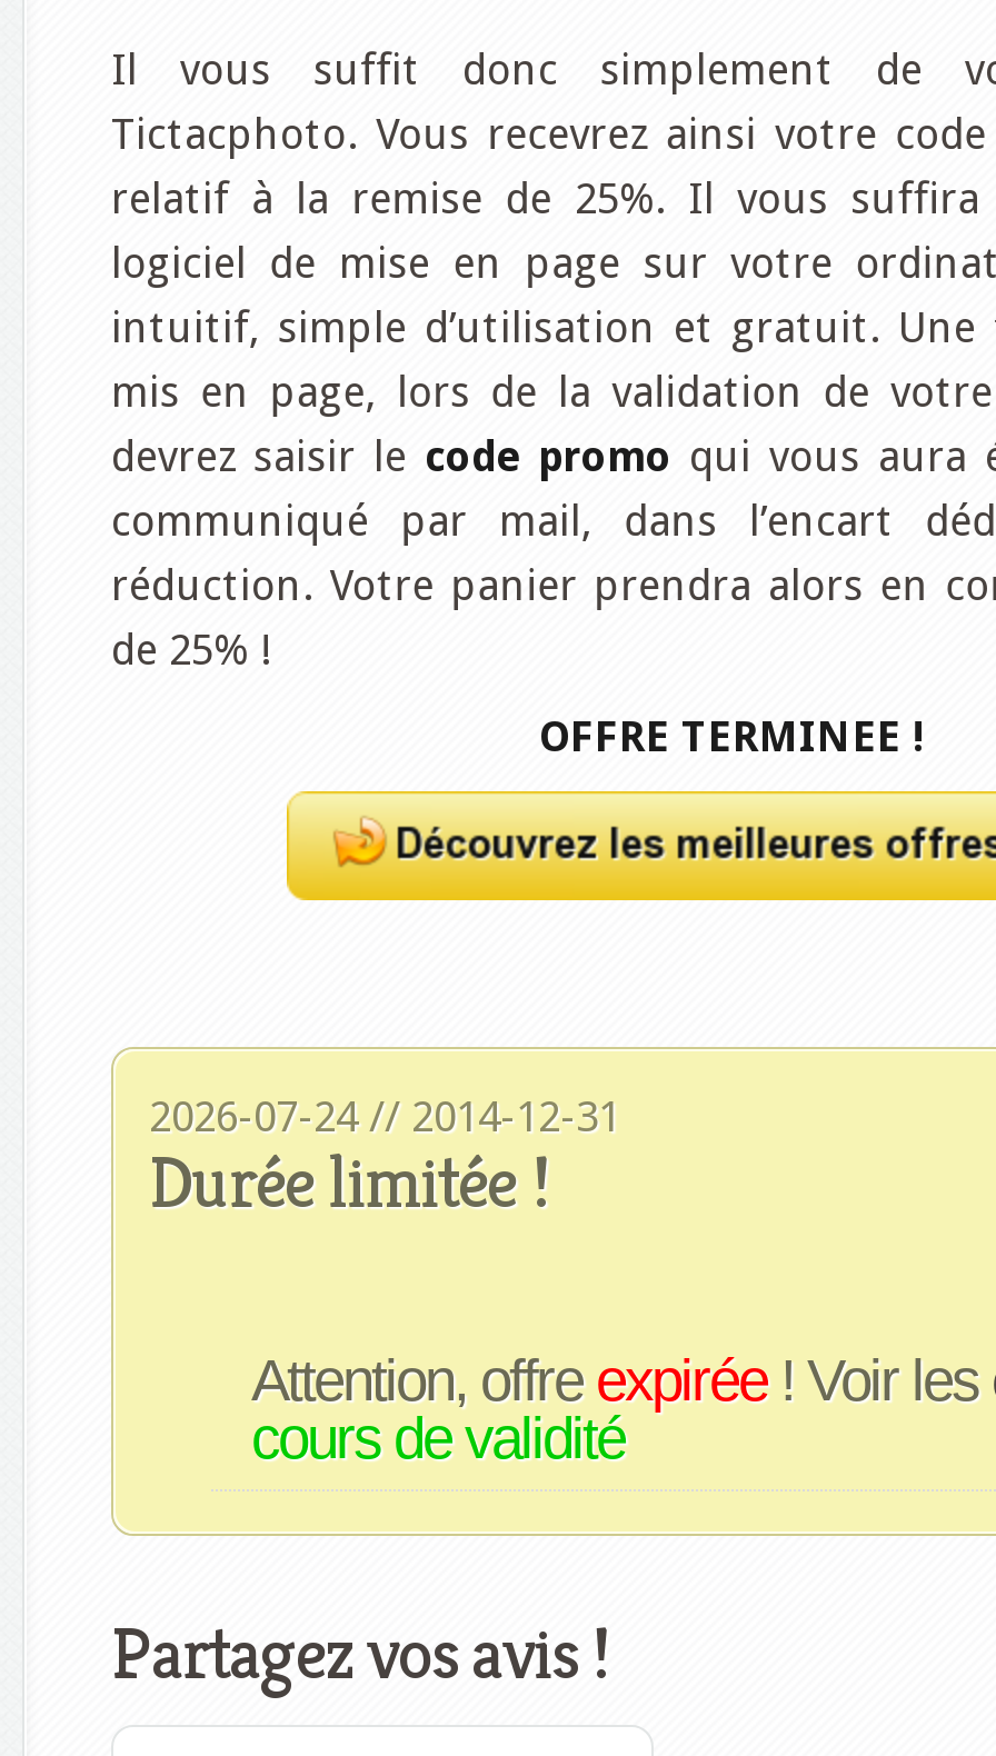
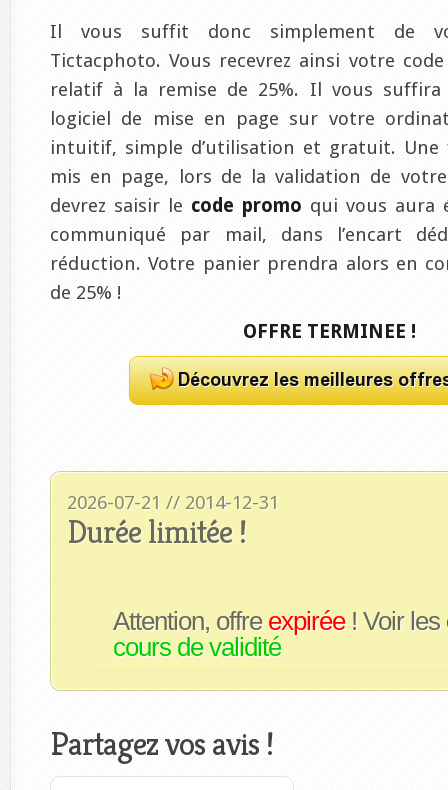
[149,1091,620,1143] 2026-07-24 // 2014-12-31 -> [67,491,279,514] 2026-07-21 // 2014-12-31

